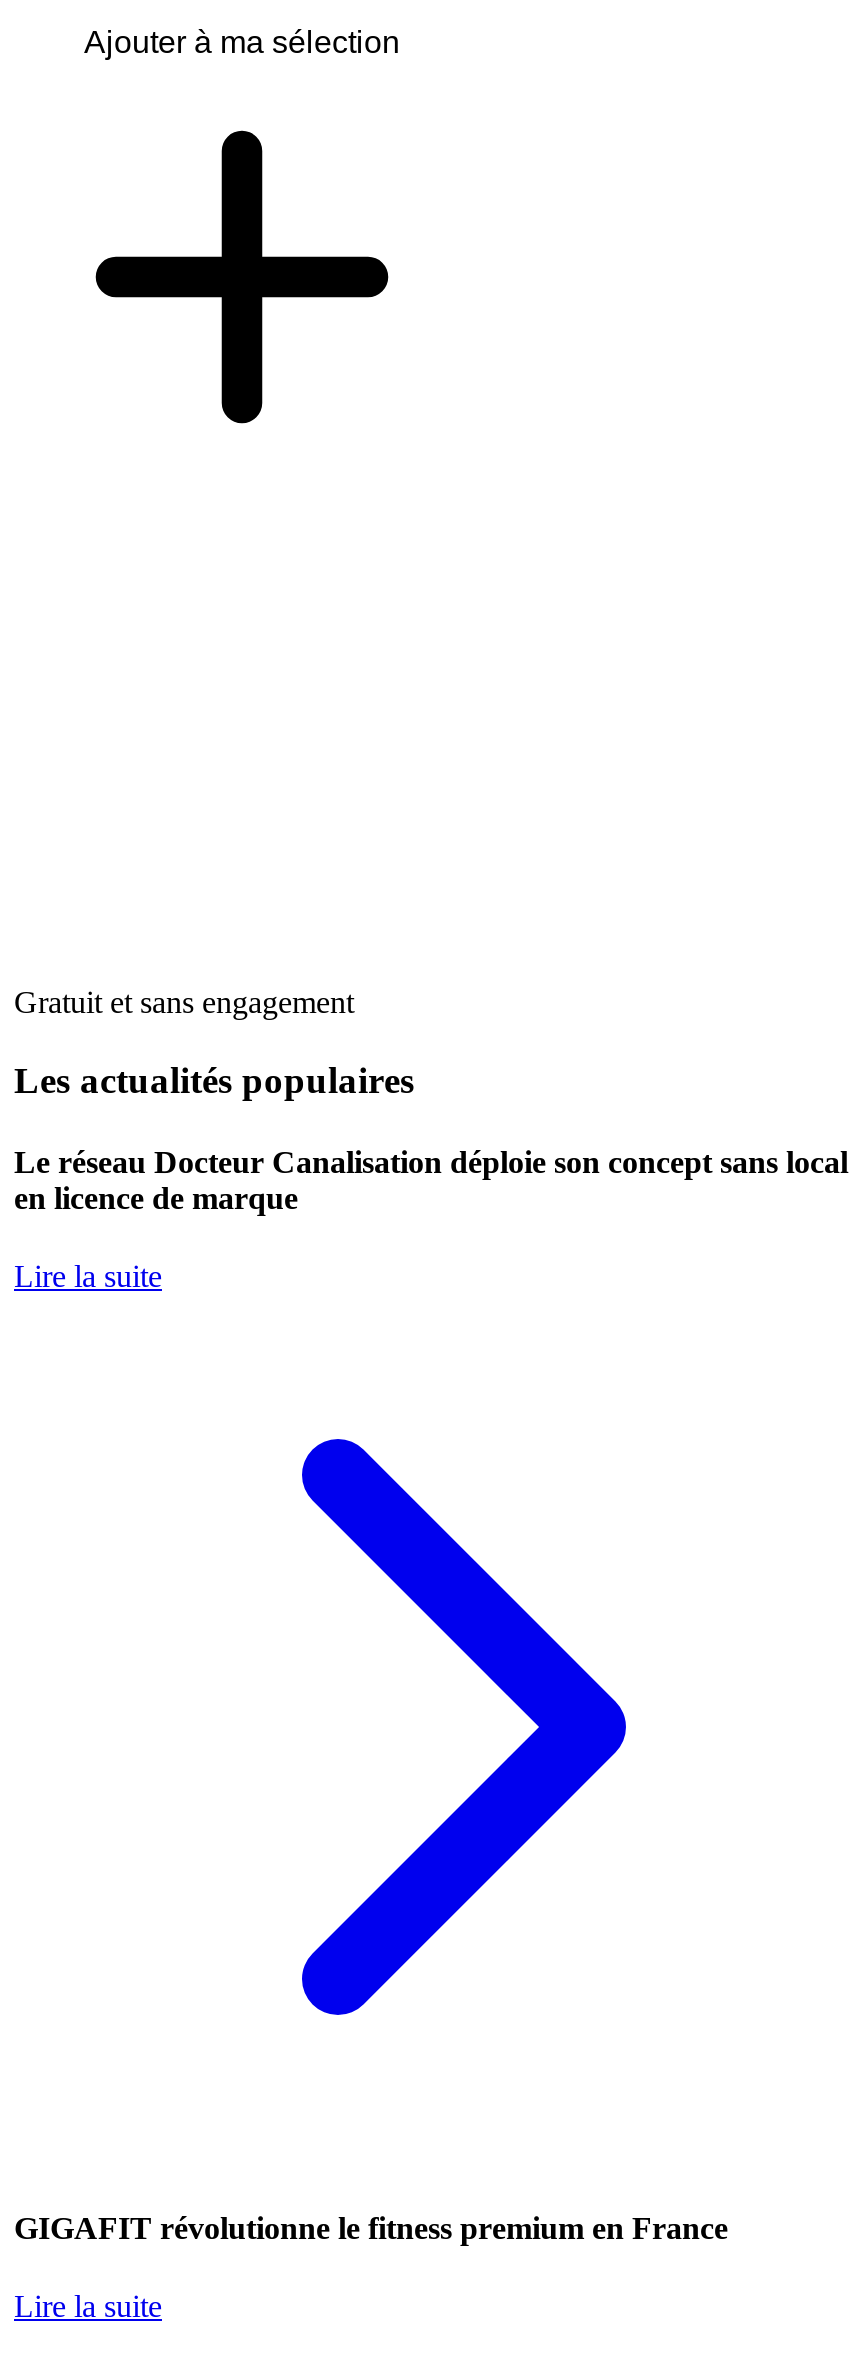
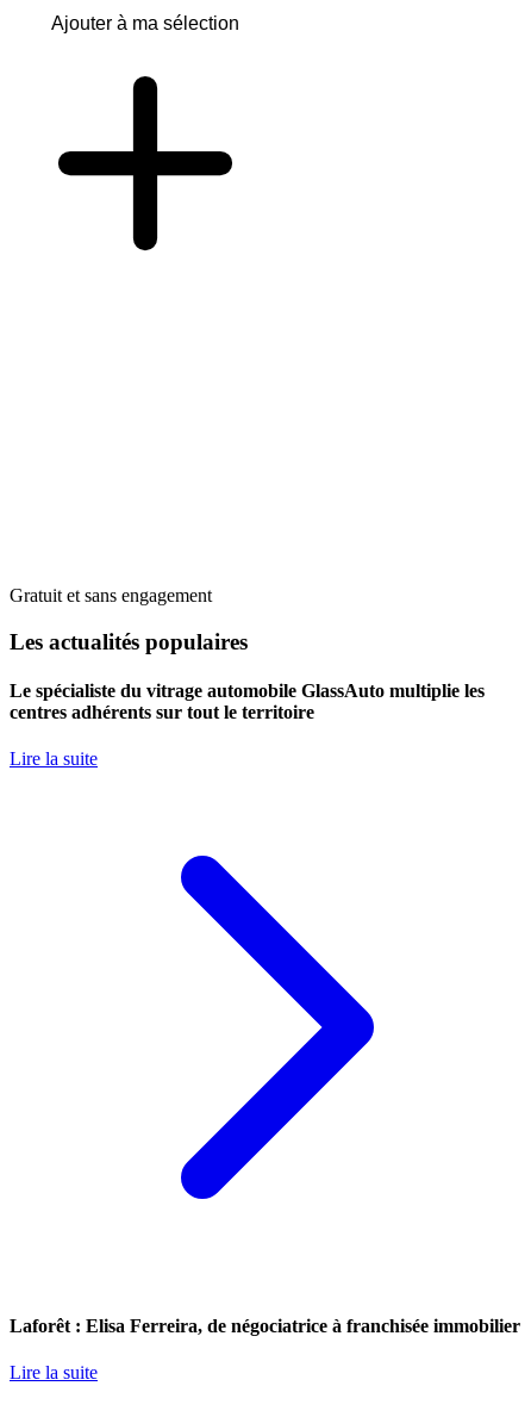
[14,1145,848,1215] Le réseau Docteur Canalisation déploie son concept sans local | en licence de marque -> [10,681,485,722] Le spécialiste du vitrage automobile GlassAuto multiplie les | centres adhérents sur tout le territoire
[14,2210,728,2244] GIGAFIT révolutionne le fitness premium en France -> [10,1315,520,1335] Laforêt : Elisa Ferreira, de négociatrice à franchisée immobilier

